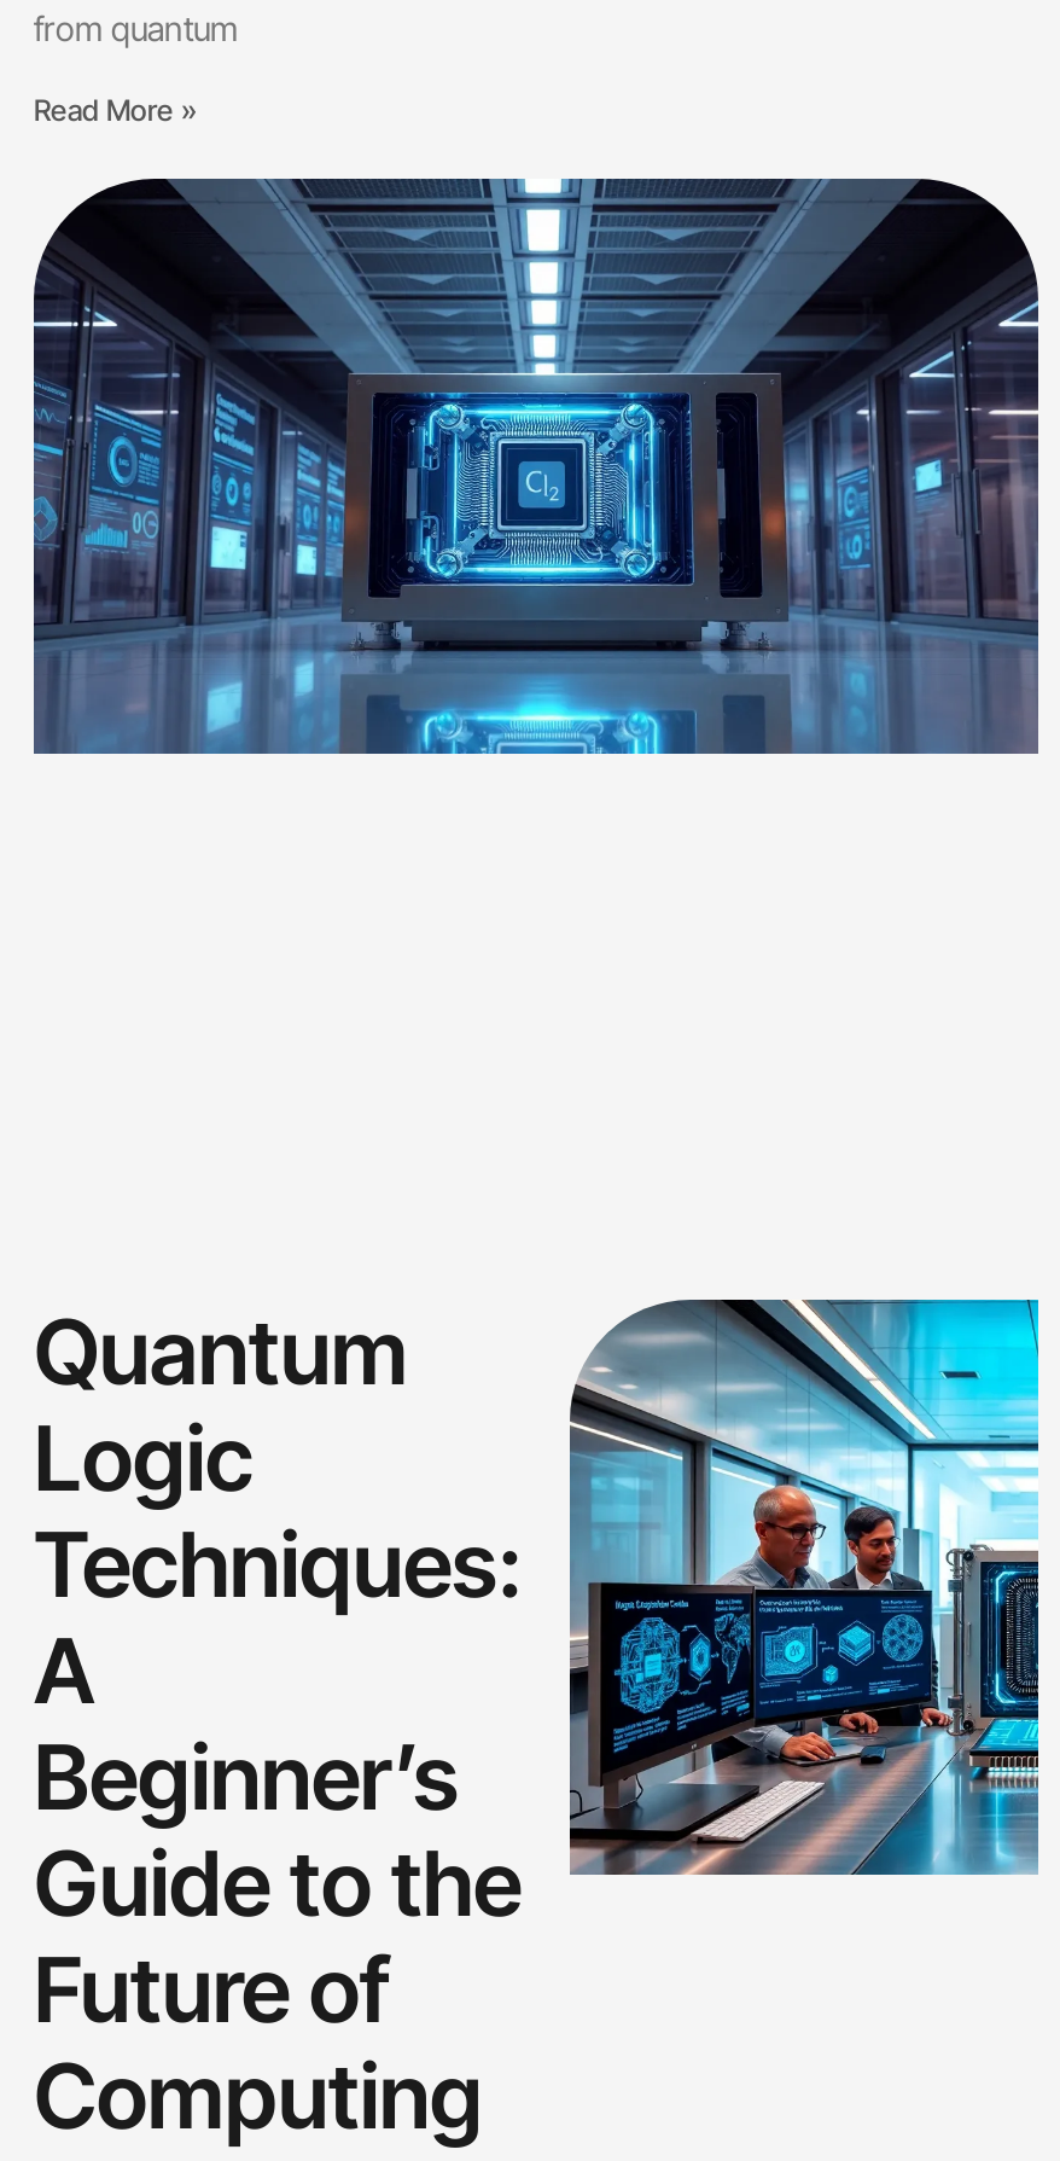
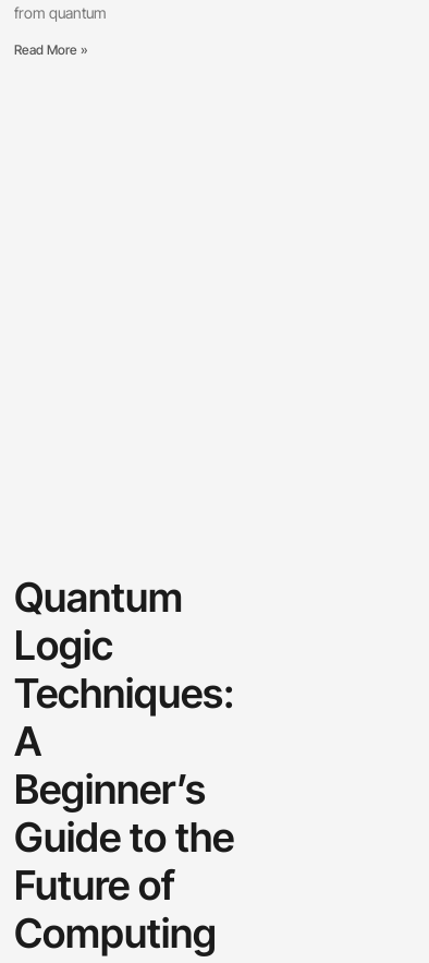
[31,176,1041,756] [image] -> none
[567,1297,1041,1877] [image] -> none

